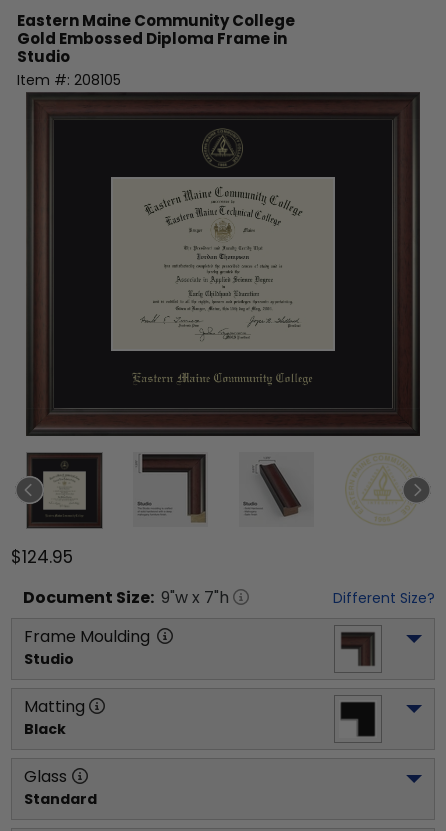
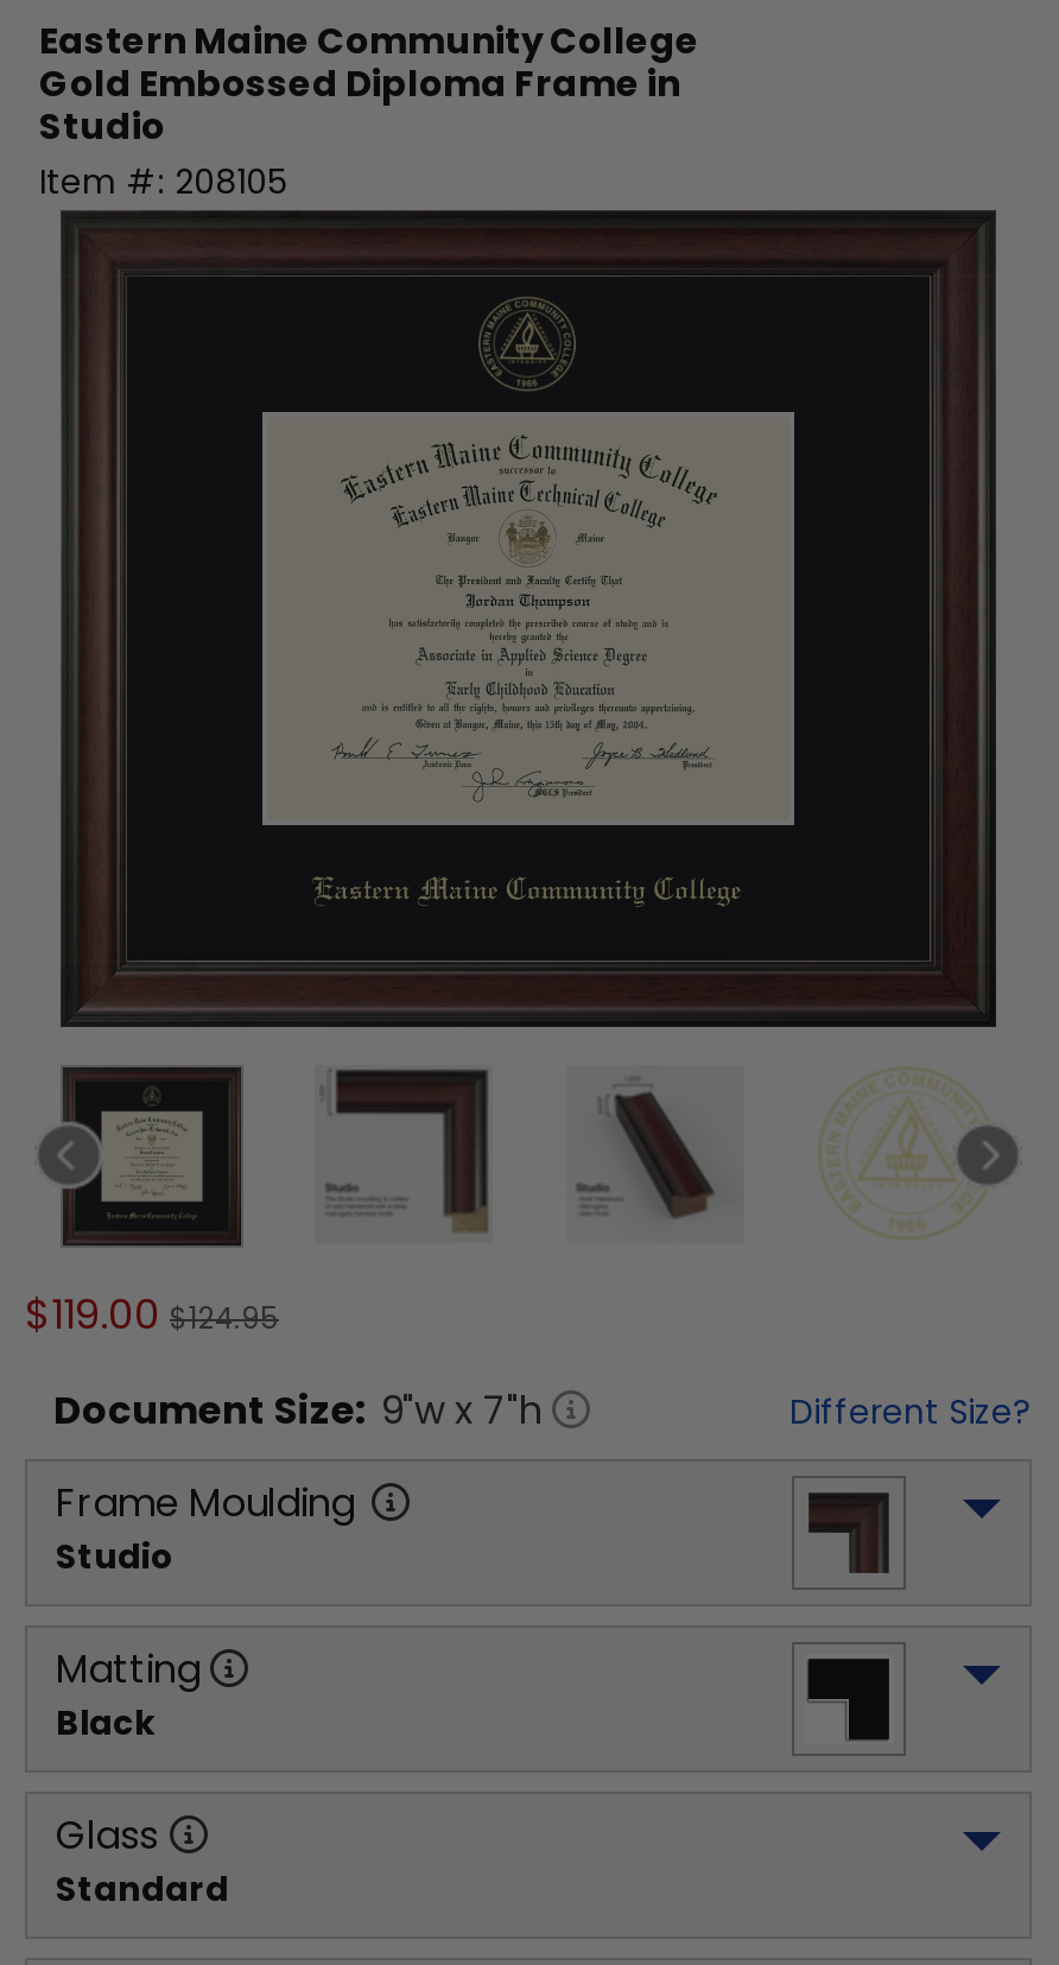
[11,545,73,569] $124.95 -> [25,1285,279,1342] $119.00 $124.95

